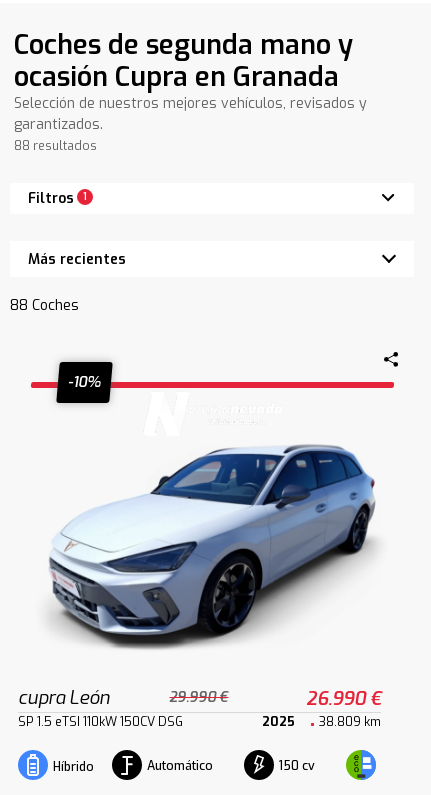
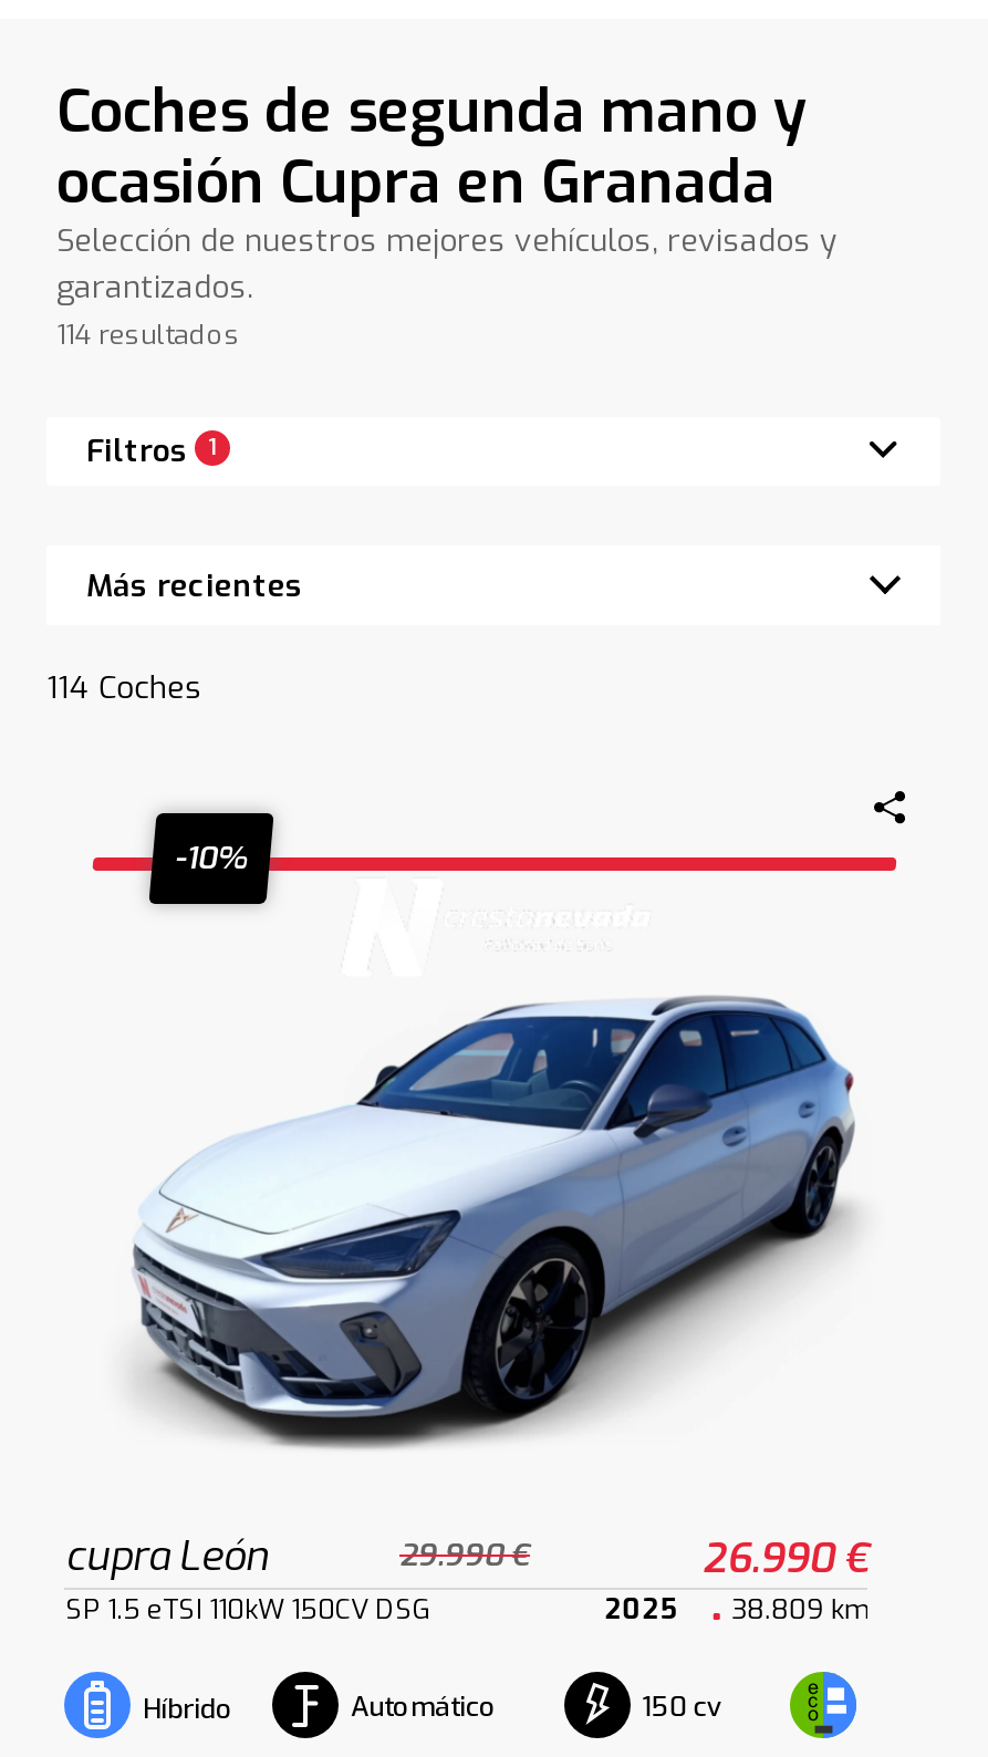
[14,138,97,154] 88 resultados -> [56,319,240,354] 114 resultados
[10,296,79,315] 88 Coches -> [47,667,202,709] 114 Coches

